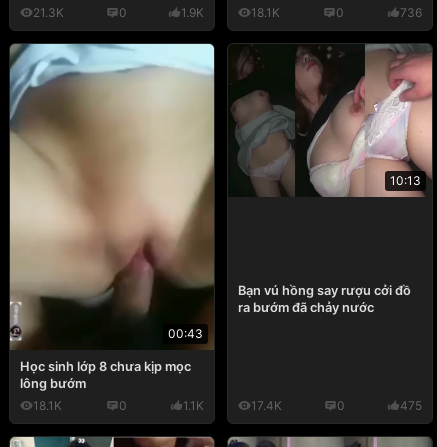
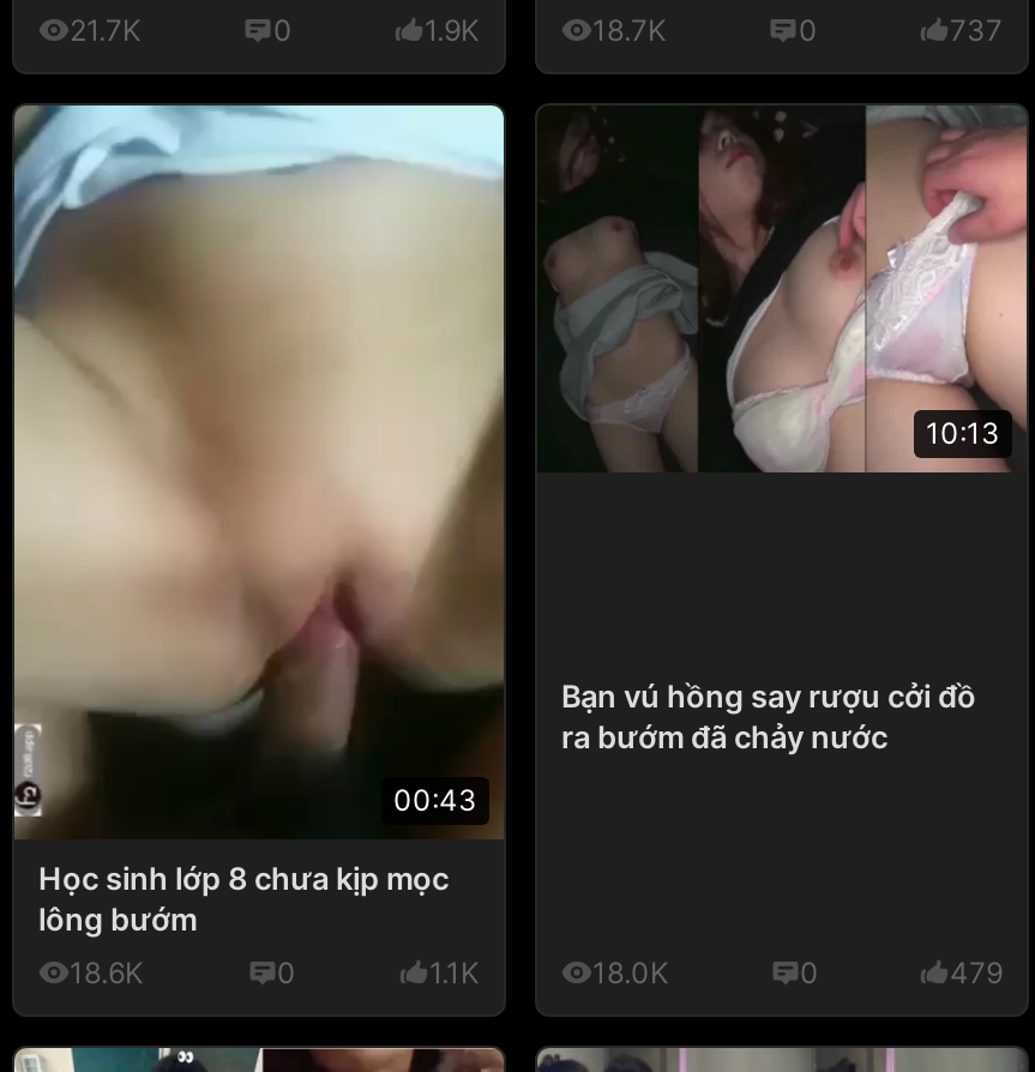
[33,5,64,20] 21.3K -> [70,13,142,49] 21.7K
[251,5,280,20] 18.1K -> [592,13,667,49] 18.7K
[400,5,422,20] 736 -> [950,13,1003,49] 737
[33,398,62,413] 18.1K -> [70,955,144,991] 18.6K
[251,398,282,413] 17.4K -> [592,955,669,991] 18.0K
[400,398,422,413] 475 -> [950,955,1003,991] 479

